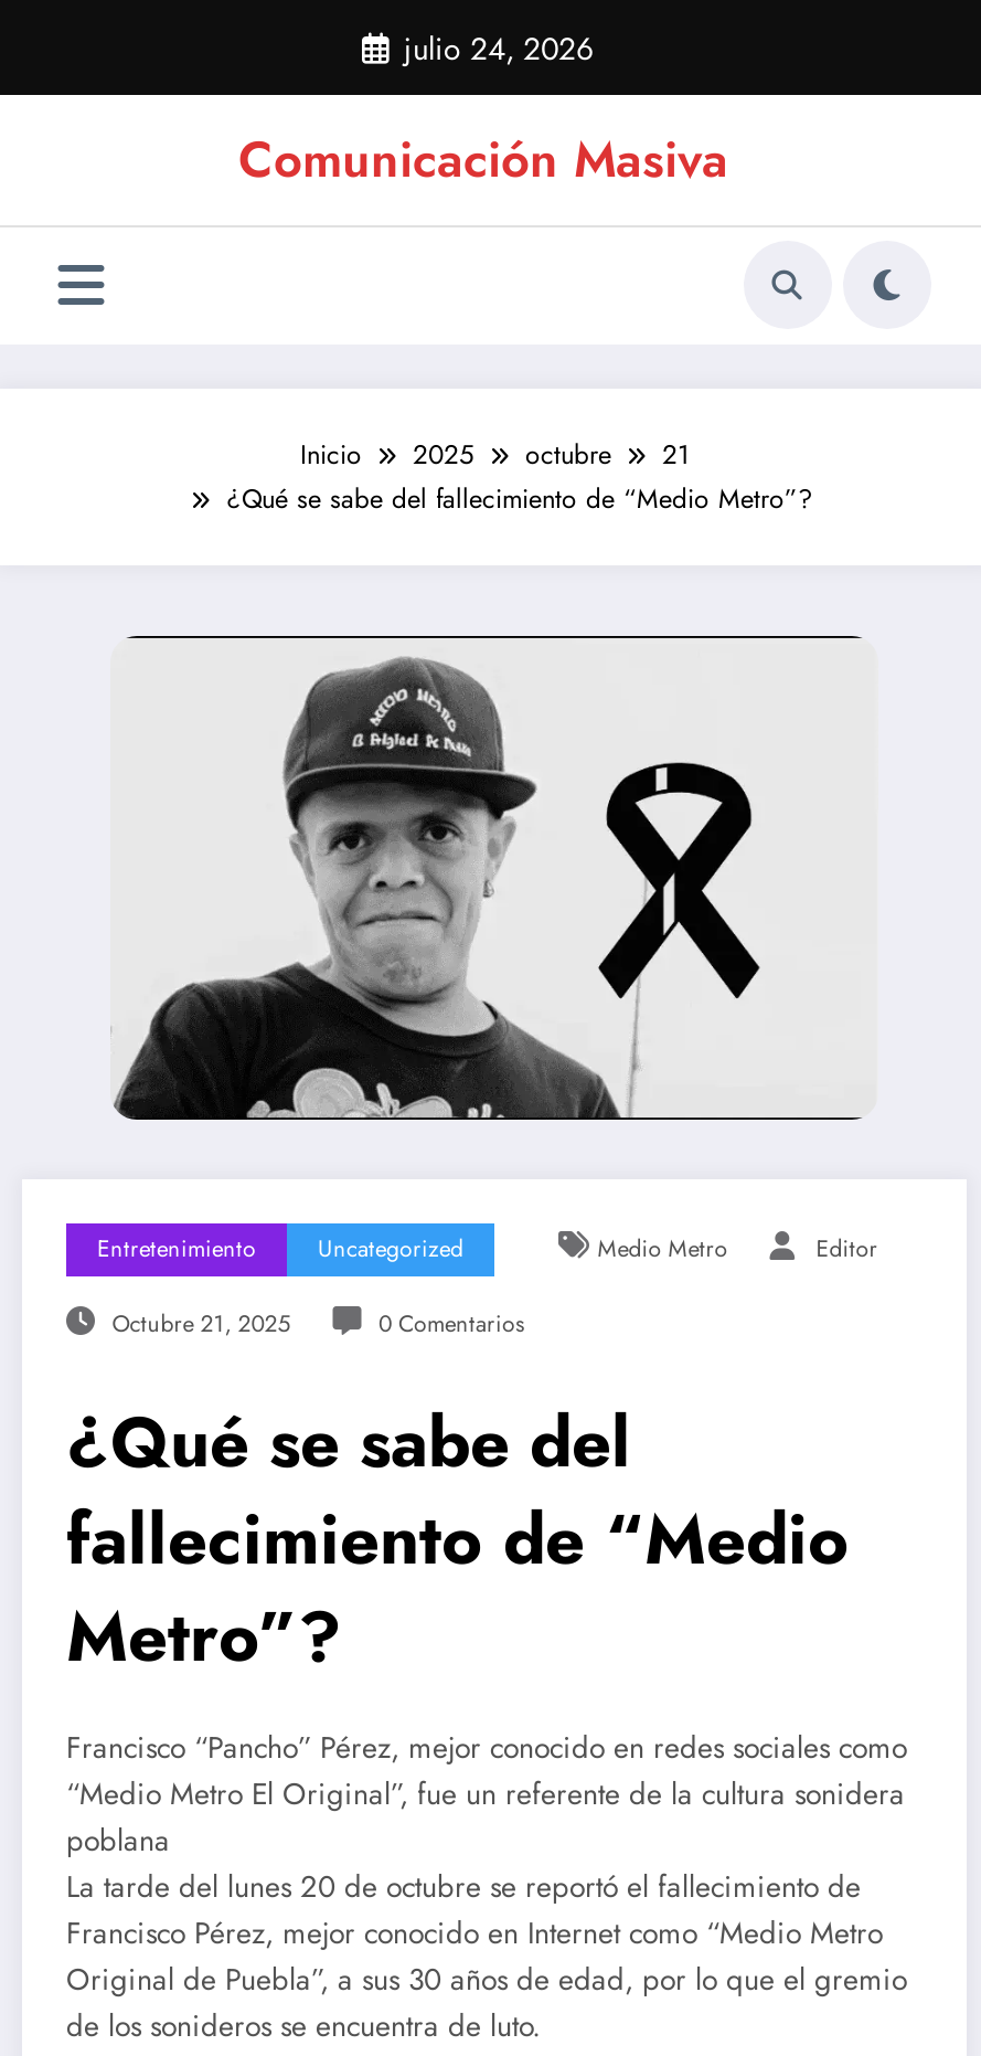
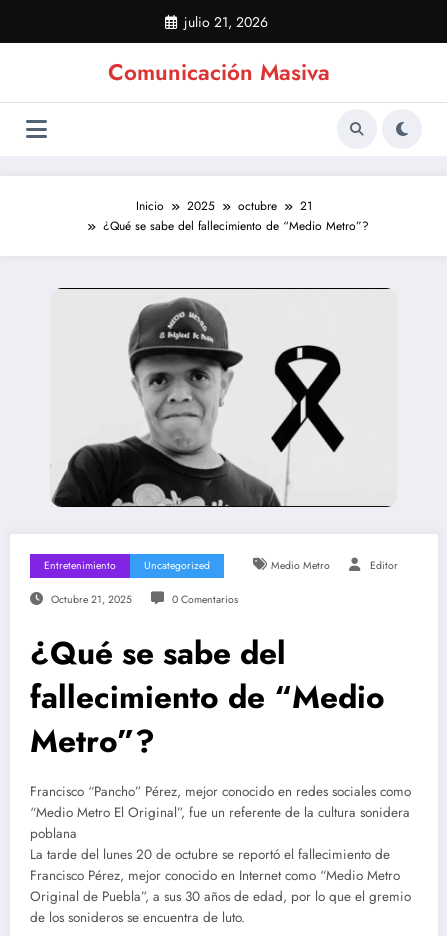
[404,27,594,71] julio 24, 2026 -> [184,12,268,32] julio 21, 2026

